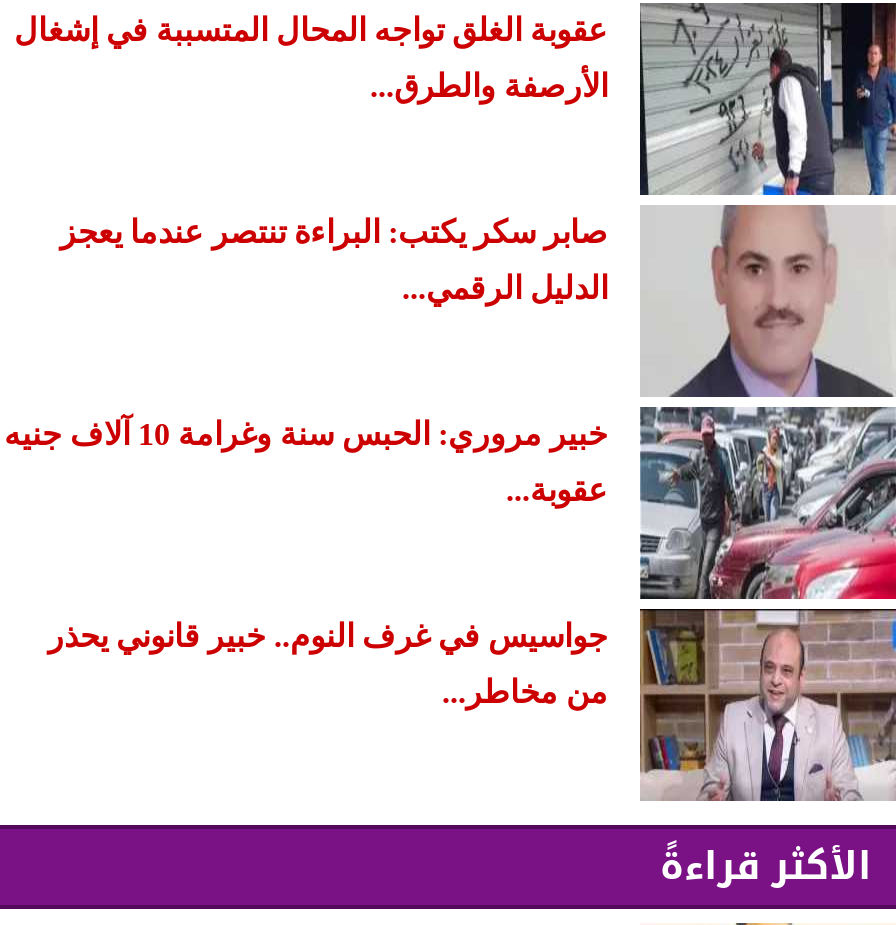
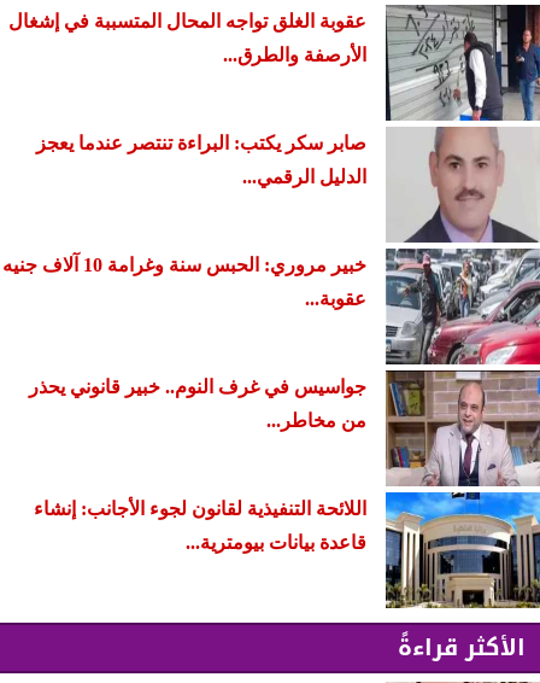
none -> [34,491,536,609] [image] | اللائحة التنفيذية لقانون لجوء الأجانب: إنشاء | قاعدة بيانات بيومترية...

